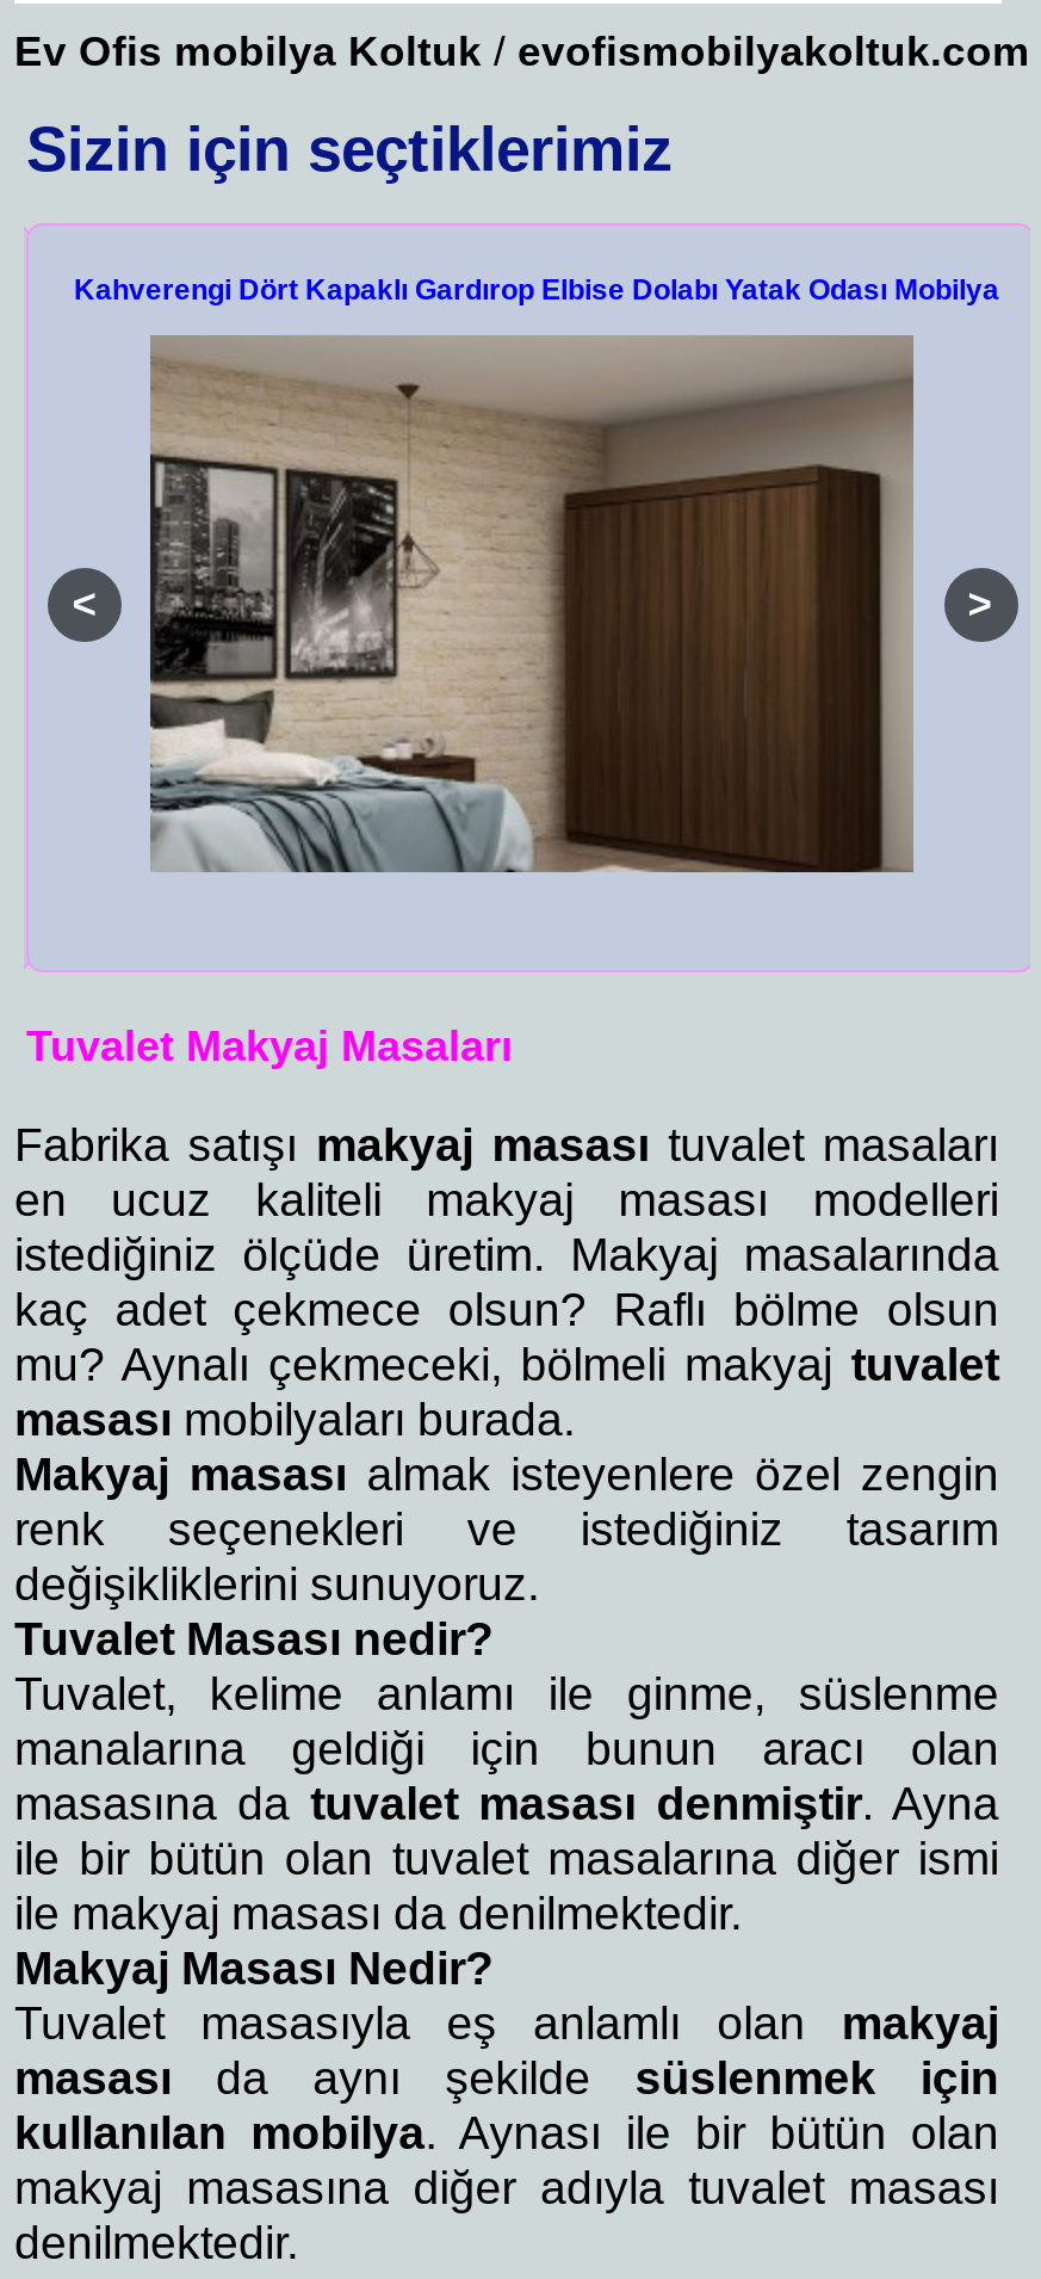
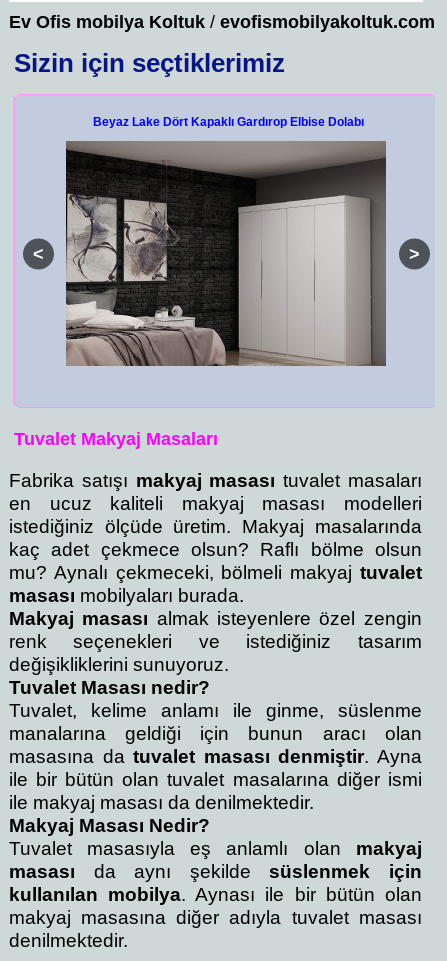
[74,273,999,306] Kahverengi Dört Kapaklı Gardırop Elbise Dolabı Yatak Odası Mobilya -> [92,115,363,129] Beyaz Lake Dört Kapaklı Gardırop Elbise Dolabı
[148,340,913,875] [image] -> [65,142,386,366] [image]

